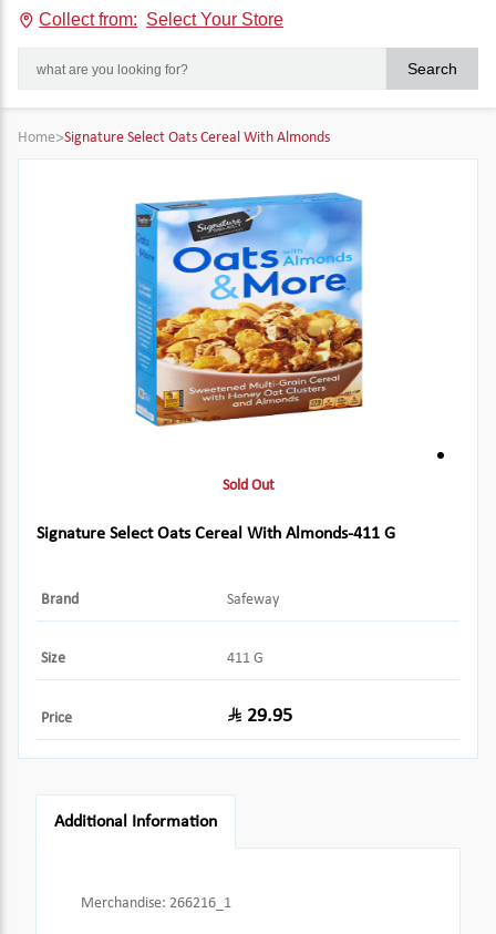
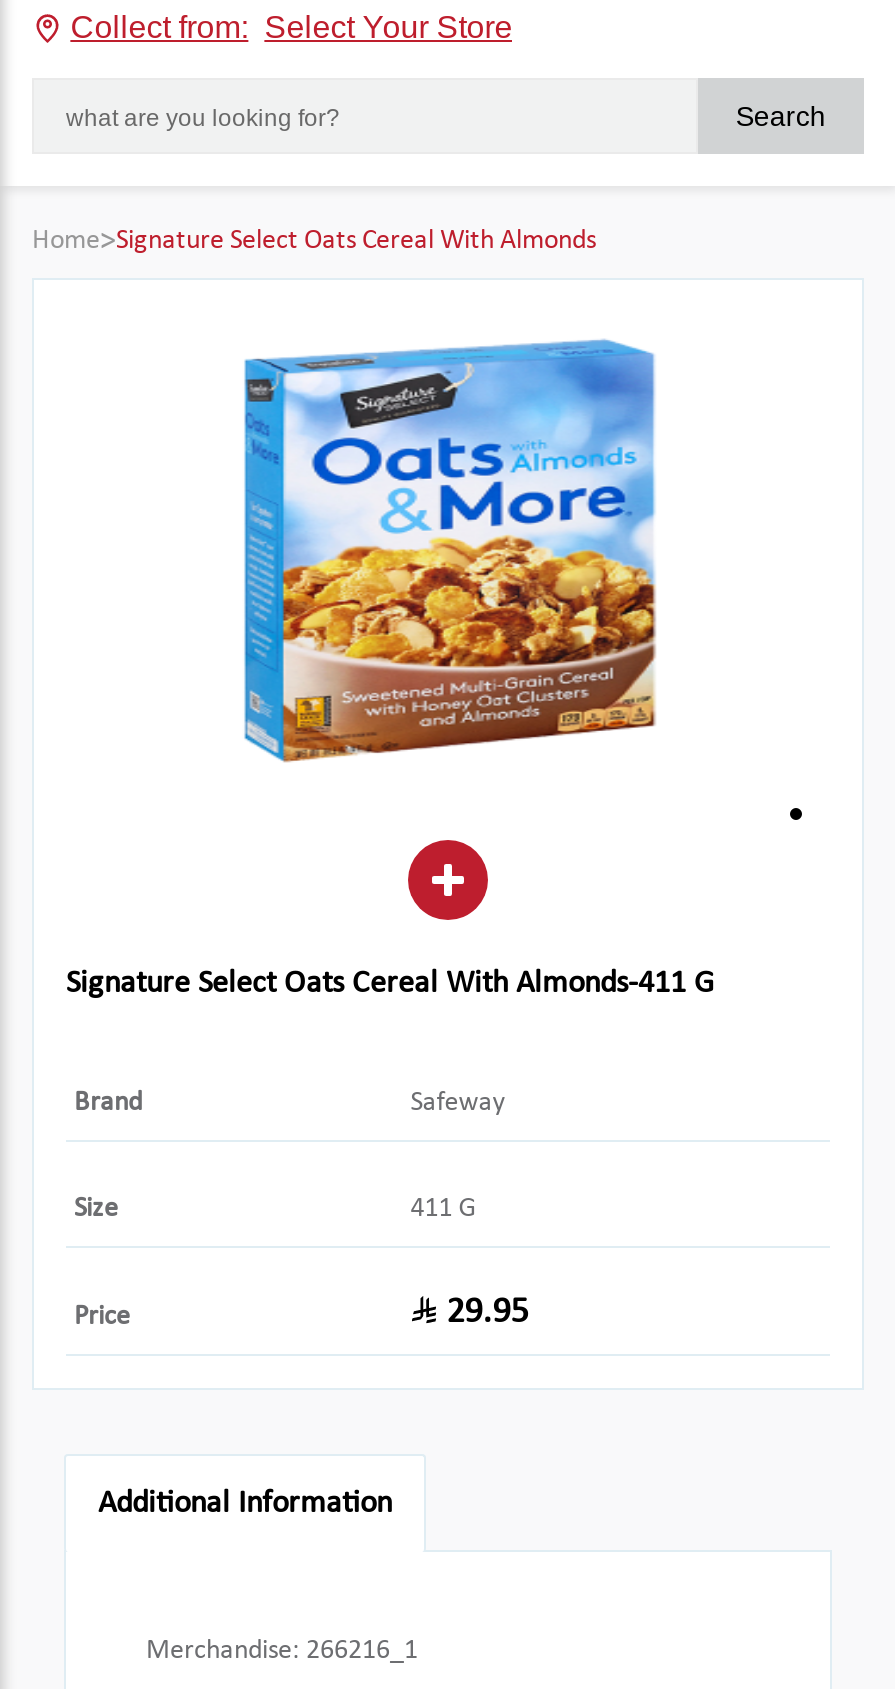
[222,478,274,494] Sold Out -> none

